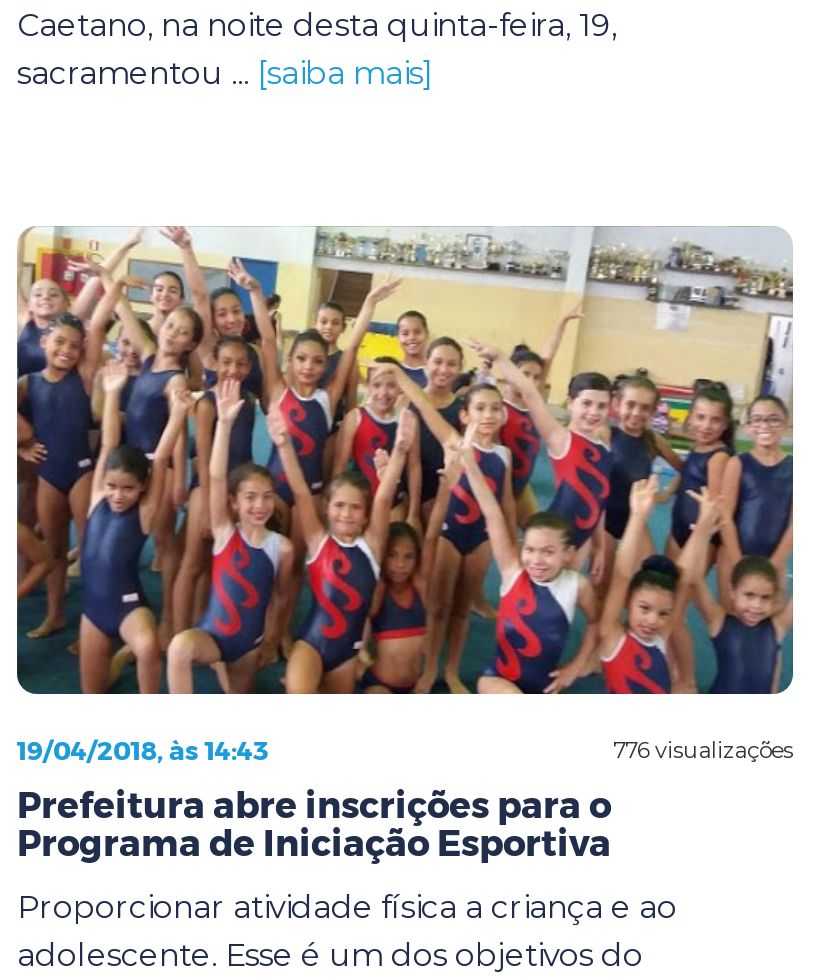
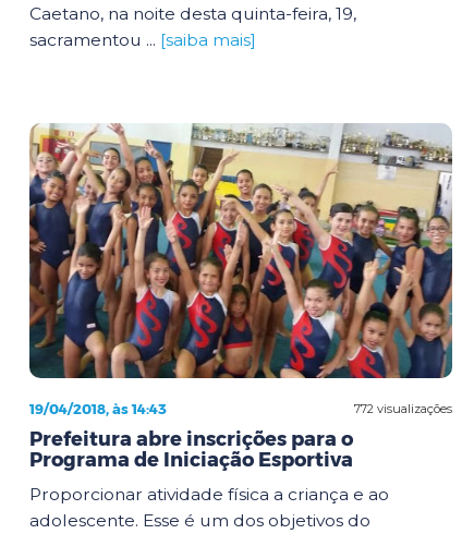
[613,735,793,763] 776 visualizações -> [354,400,452,416] 772 visualizações

